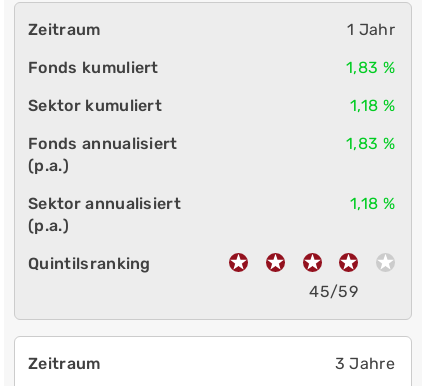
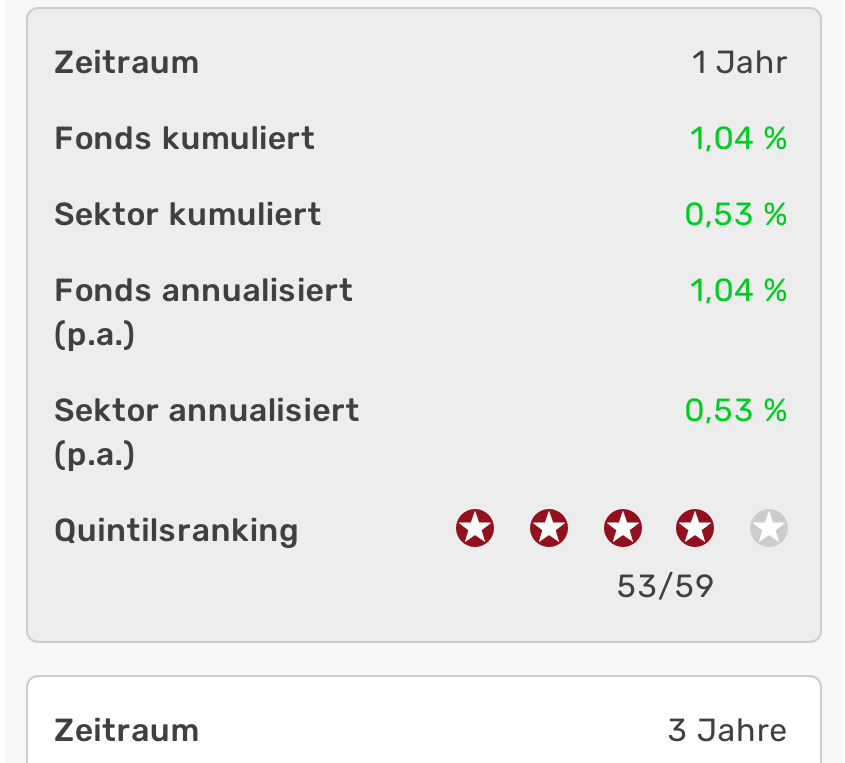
[346,58,395,77] 1,83 % -> [690,118,788,156] 1,04 %
[350,96,395,115] 1,18 % -> [684,194,788,232] 0,53 %
[346,134,395,153] 1,83 % -> [690,270,788,308] 1,04 %
[350,194,395,213] 1,18 % -> [684,390,788,428] 0,53 %
[309,282,358,301] 45/59 -> [617,566,714,604] 53/59

